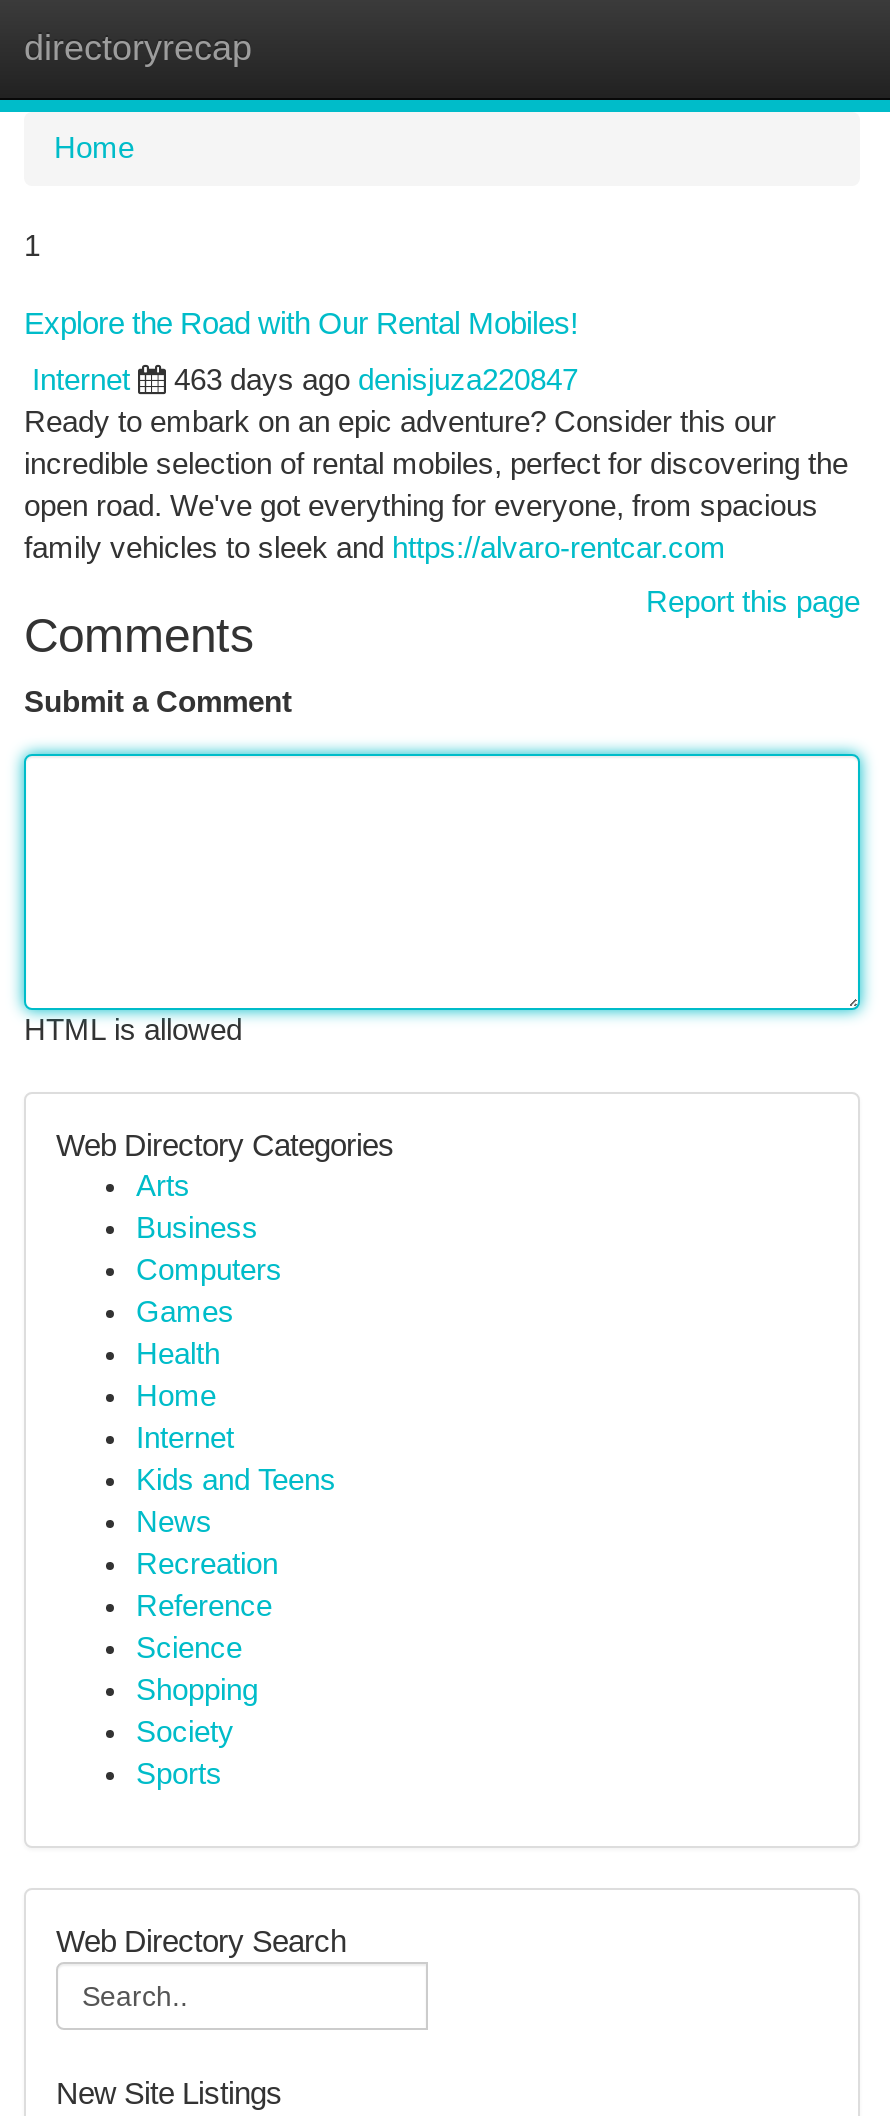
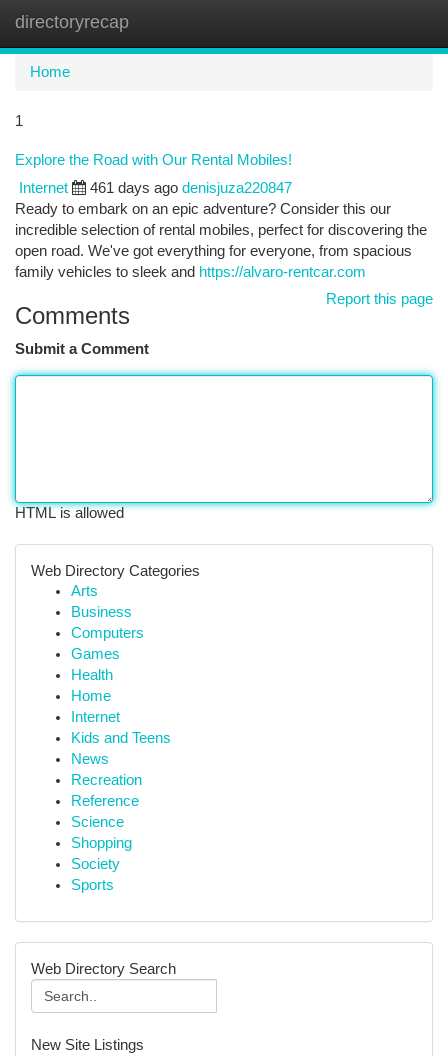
[174,364,578,396] 463 days ago denisjuza220847 -> [90,180,292,196] 461 days ago denisjuza220847

